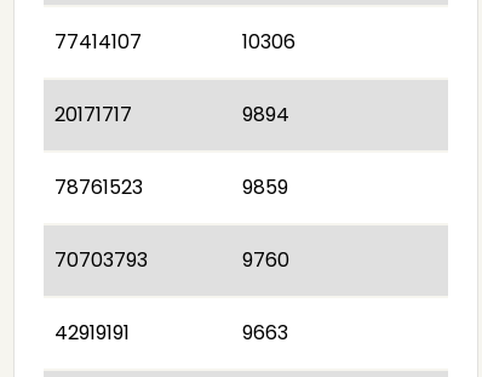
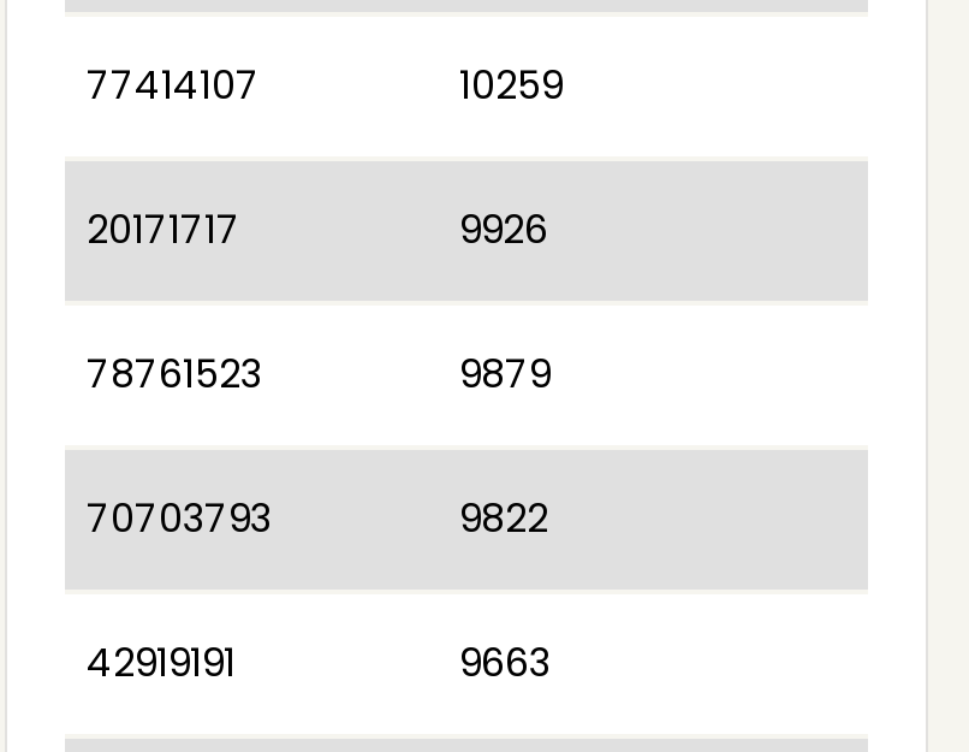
[242,28,295,56] 10306 -> [459,58,563,113] 10259
[242,101,289,128] 9894 -> [459,202,548,257] 9926
[242,173,288,201] 9859 -> [459,347,551,402] 9879
[242,246,289,274] 9760 -> [459,491,548,546] 9822

